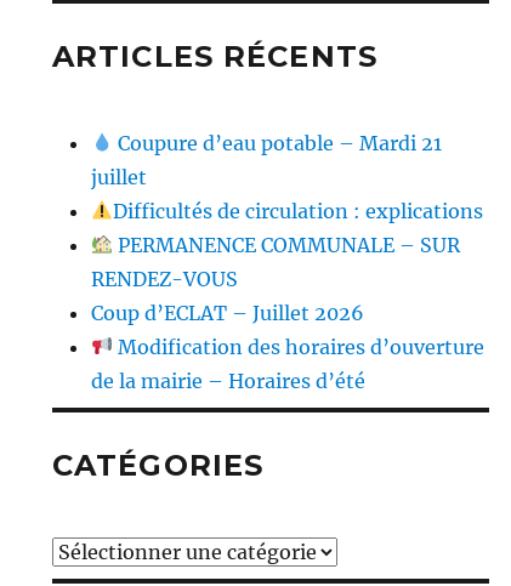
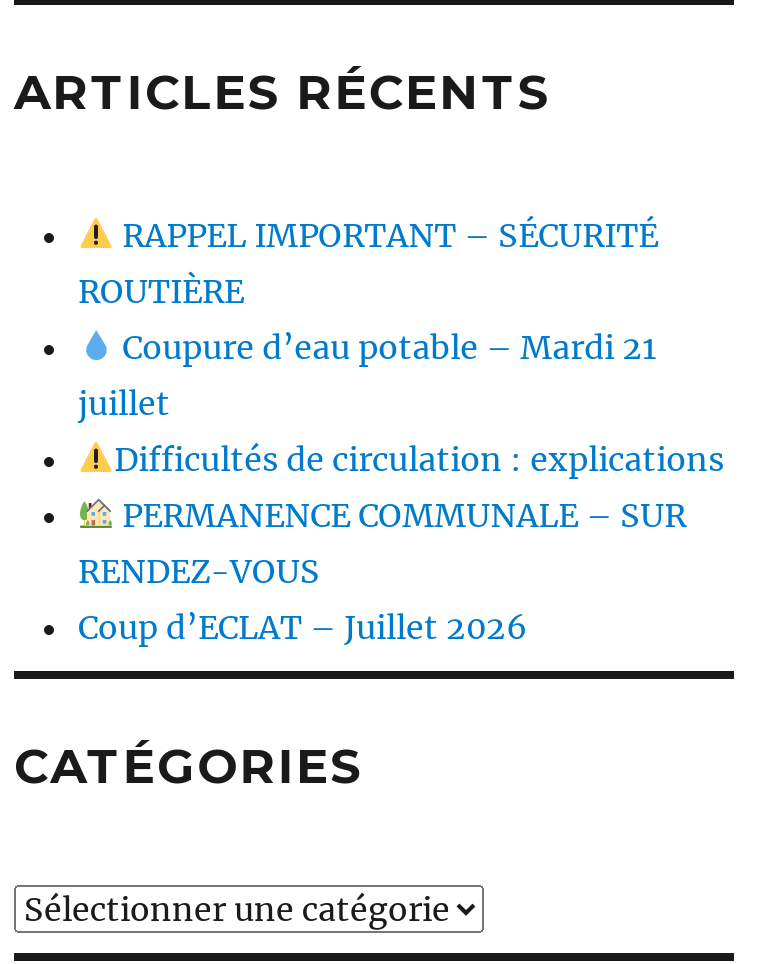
none -> [78,214,658,310] RAPPEL IMPORTANT – SÉCURITÉ | ROUTIÈRE
moved [91,131,483,325] -> [78,326,724,646]: Coupure d’eau potable – Mardi 21 | juillet | Difficultés de circulation : explications | PERMANENCE COMMUNALE – SUR | RENDEZ-VOUS | Coup d’ECLAT – Juillet 2026
[91,334,485,393] Modification des horaires d’ouverture | de la mairie – Horaires d’été -> none

